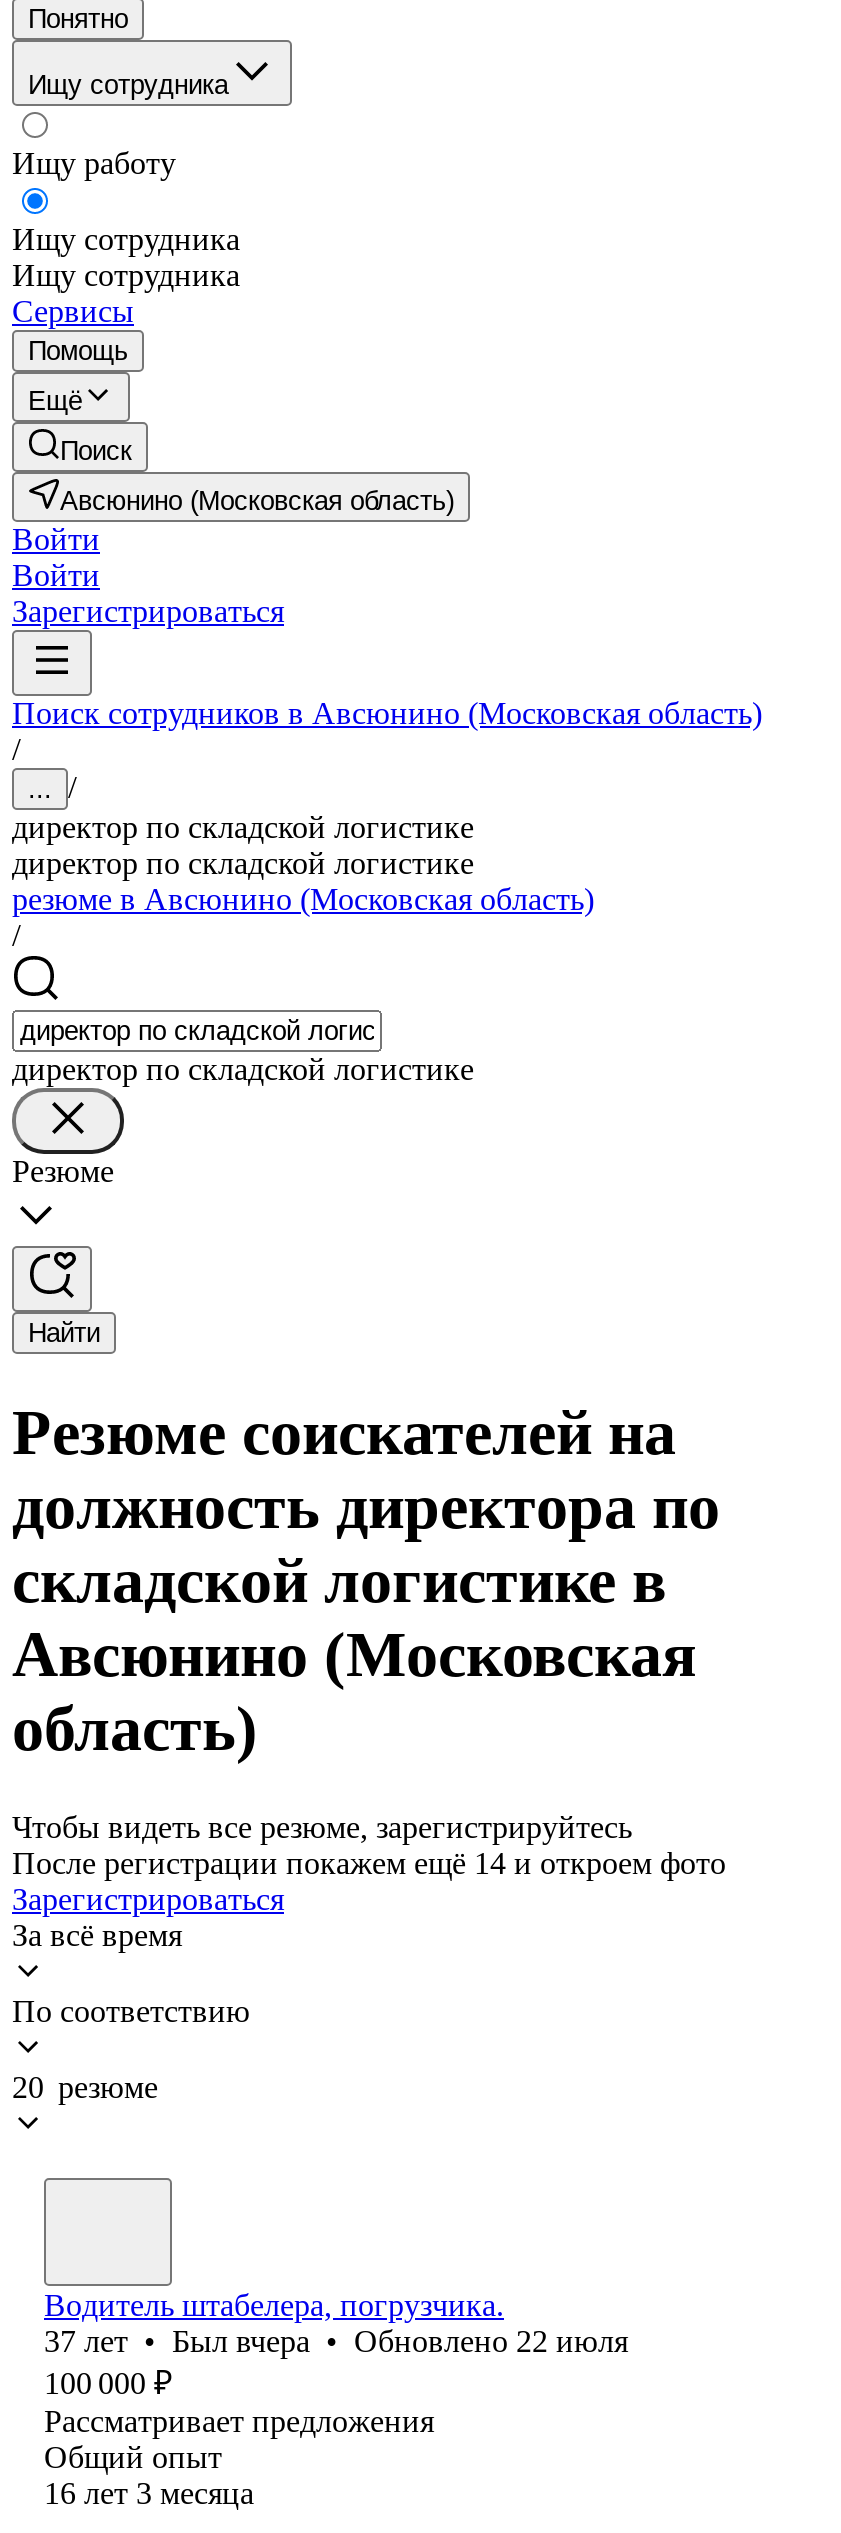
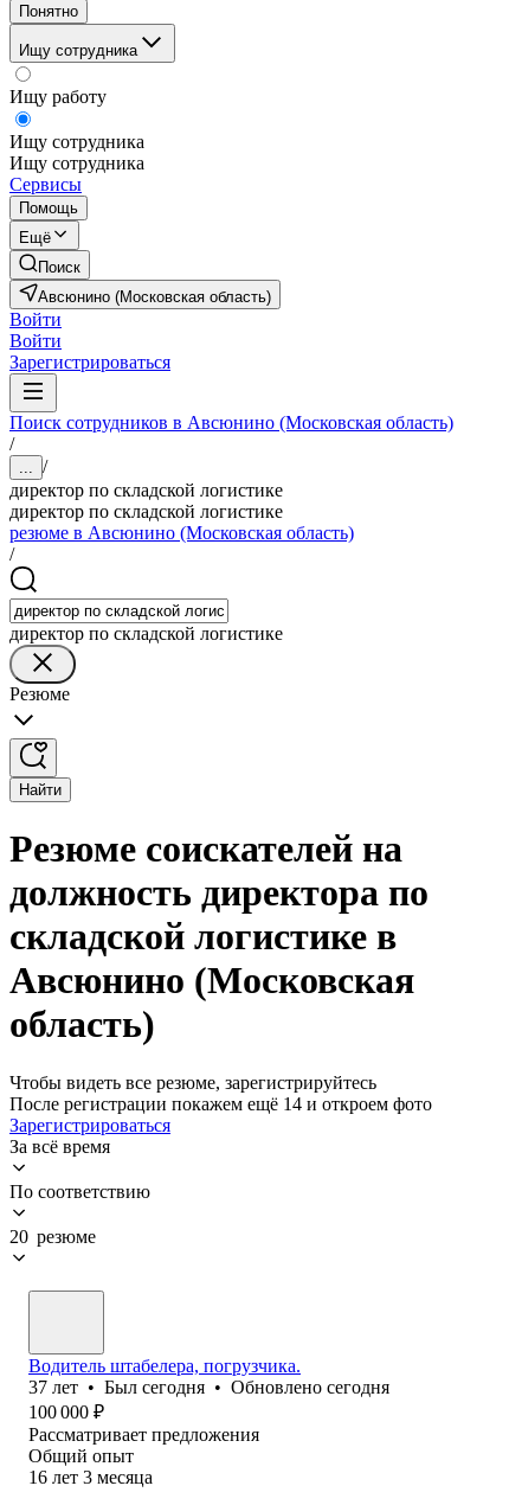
[44,2324,628,2358] 37 лет • Был вчера • Обновлено 22 июля -> [28,1377,389,1397] 37 лет • Был сегодня • Обновлено сегодня

